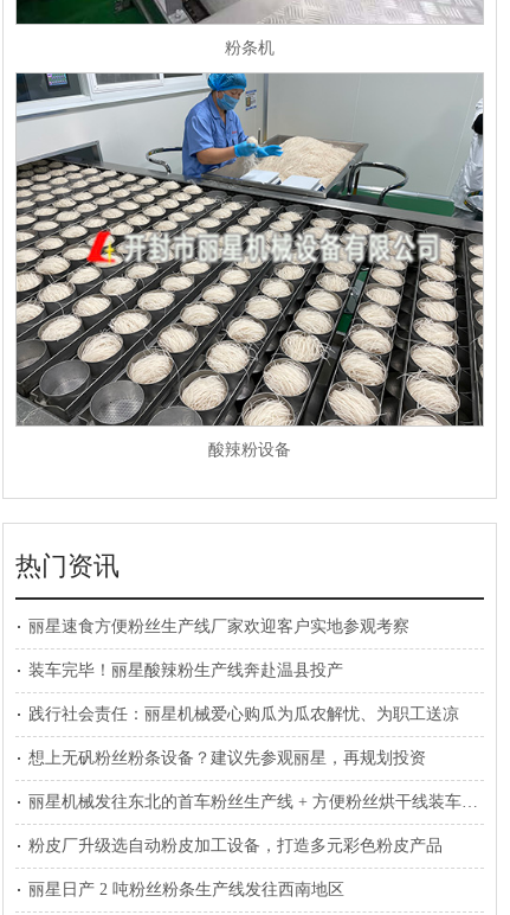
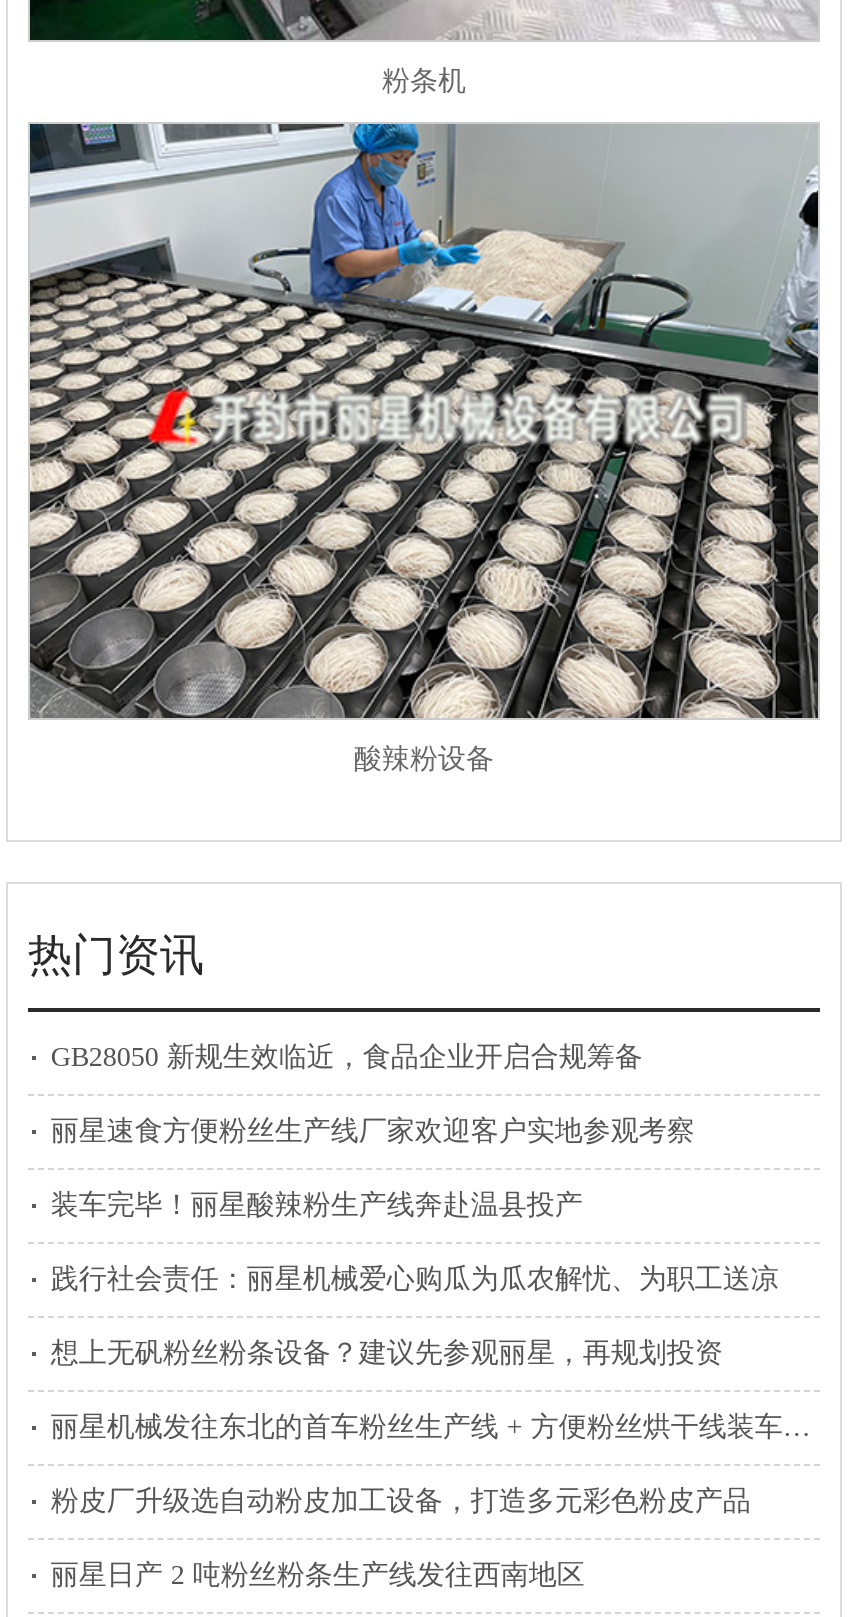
none -> [51,1042,643,1072] GB28050 新规生效临近，食品企业开启合规筹备

